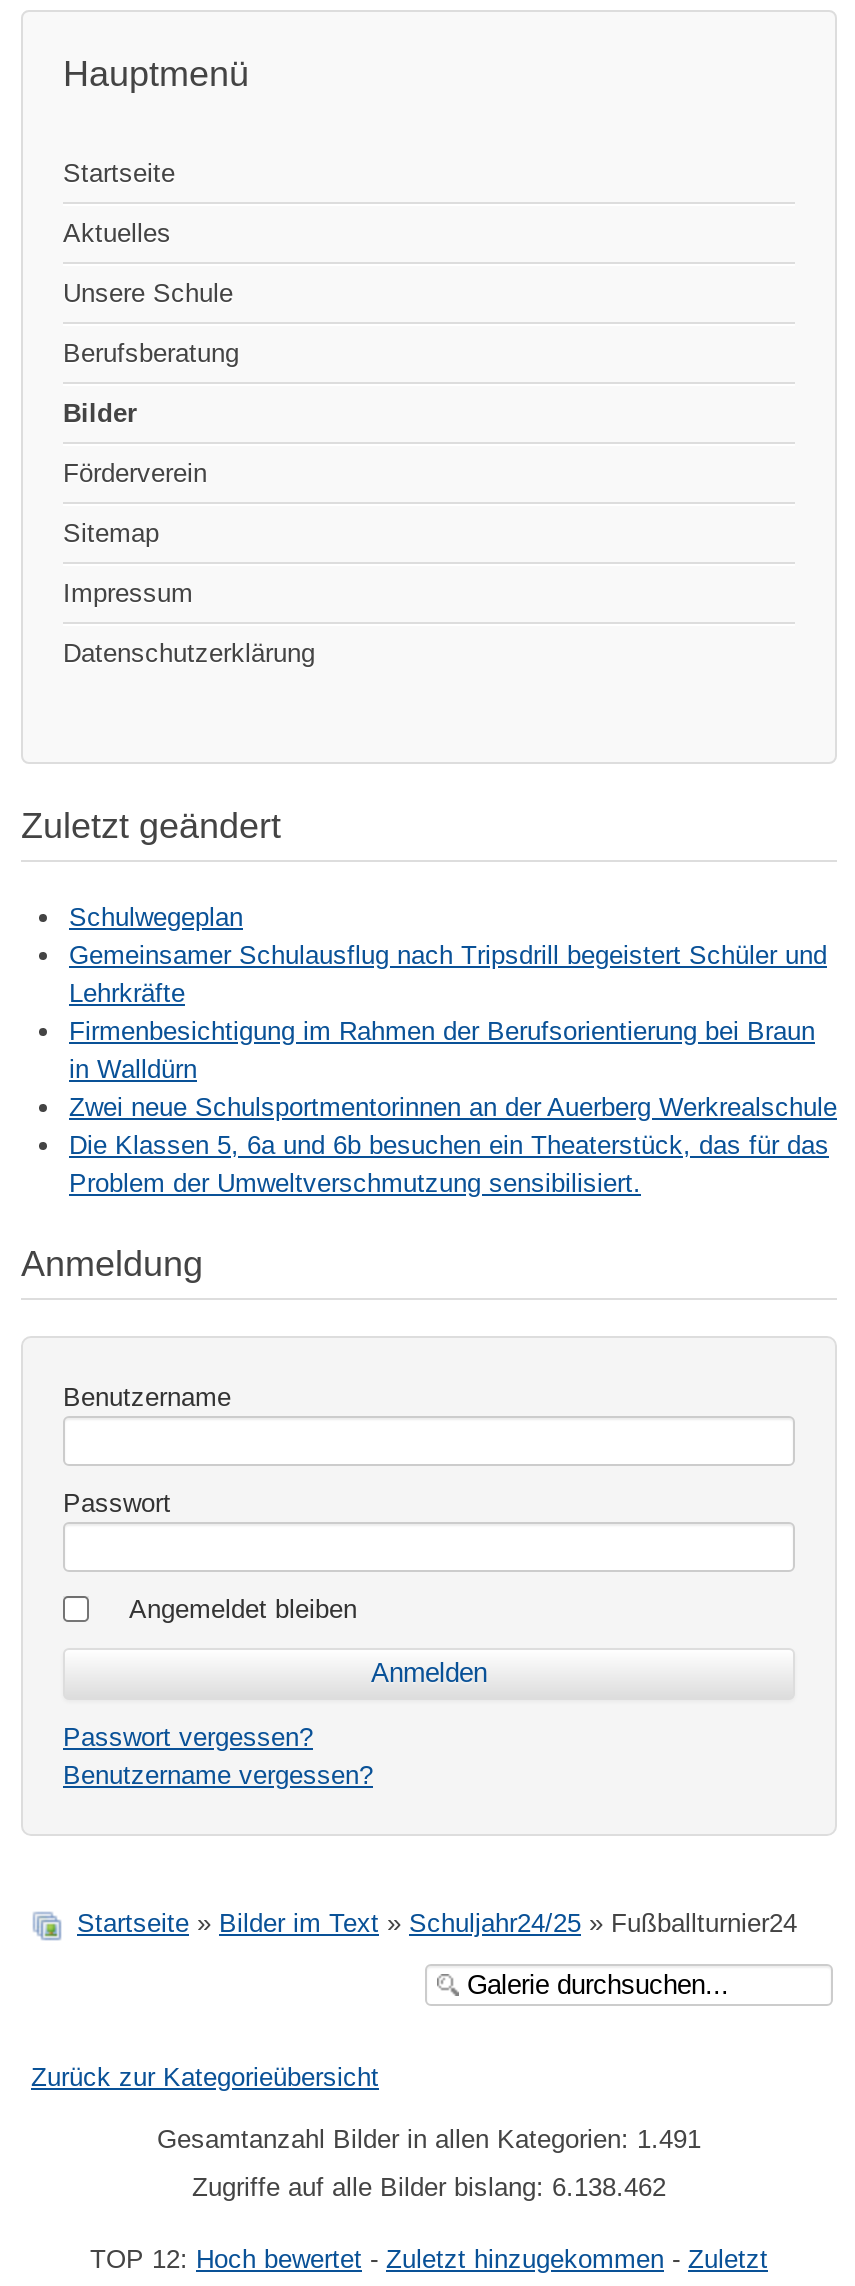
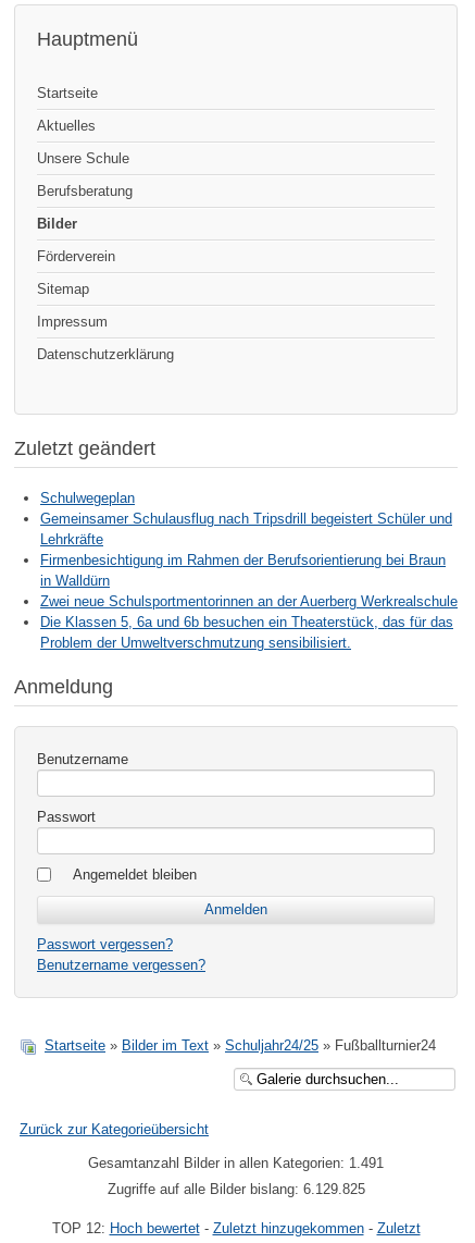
[192,2171,666,2201] Zugriffe auf alle Bilder bislang: 6.138.462 -> [107,1181,365,1197] Zugriffe auf alle Bilder bislang: 6.129.825

